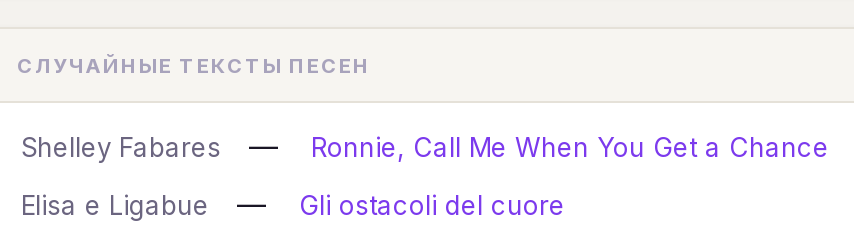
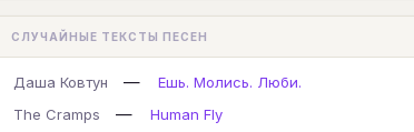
[21,131,221,163] Shelley Fabares -> [13,73,108,91] Даша Ковтун
[311,131,829,163] Ronnie, Call Me When You Get a Chance -> [158,73,302,91] Ешь. Молись. Люби.
[21,189,209,221] Elisa e Ligabue -> [13,105,100,123] The Cramps
[299,189,565,221] Gli ostacoli del cuore -> [150,105,223,123] Human Fly

